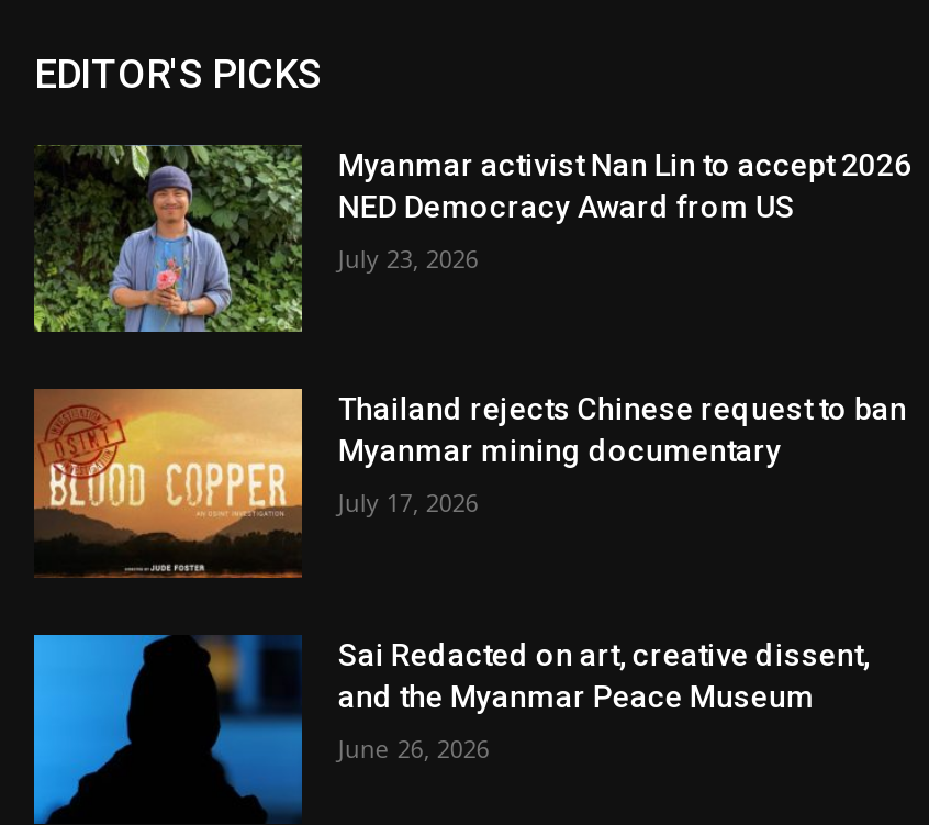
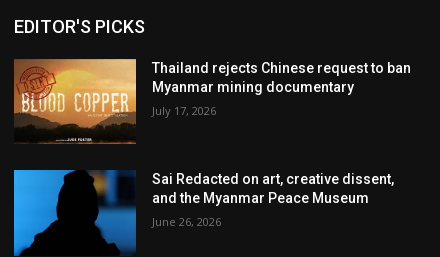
[32,143,911,334] [image] | Myanmar activist Nan Lin to accept 2026 | NED Democracy Award from US | July 23, 2026 -> none

